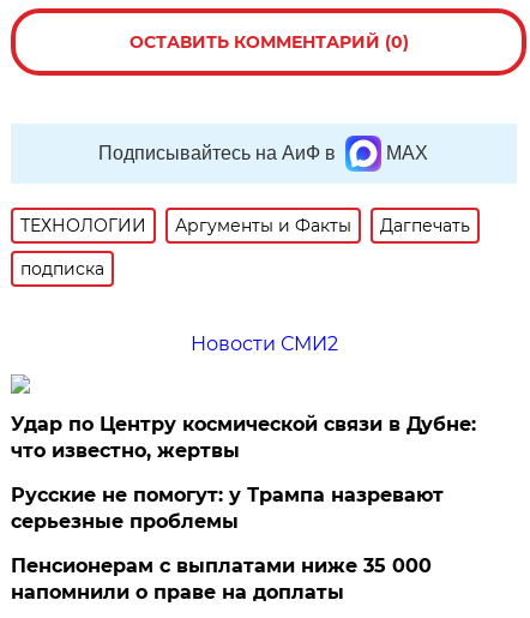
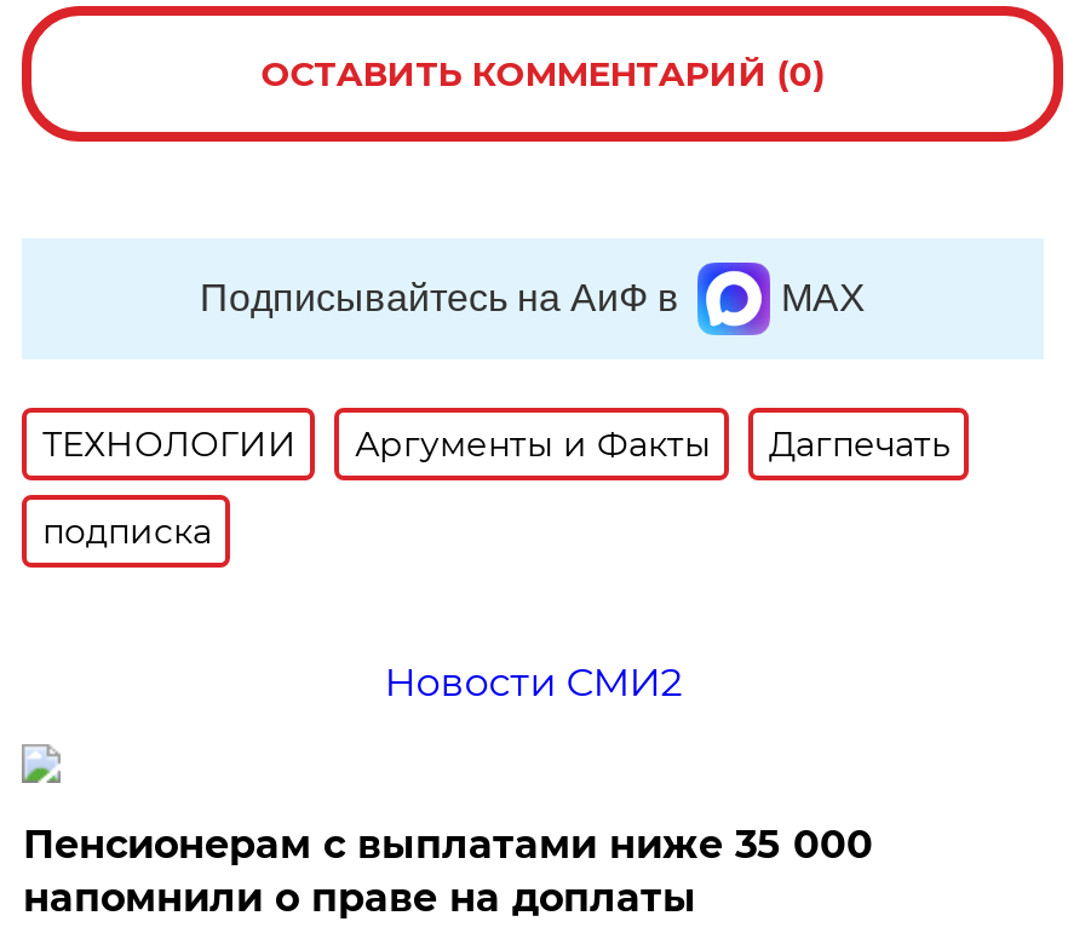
[11,413,477,533] Удар по Центру космической связи в Дубне: | что известно, жертвы | Русские не помогут: у Трампа назревают | серьезные проблемы -> none

